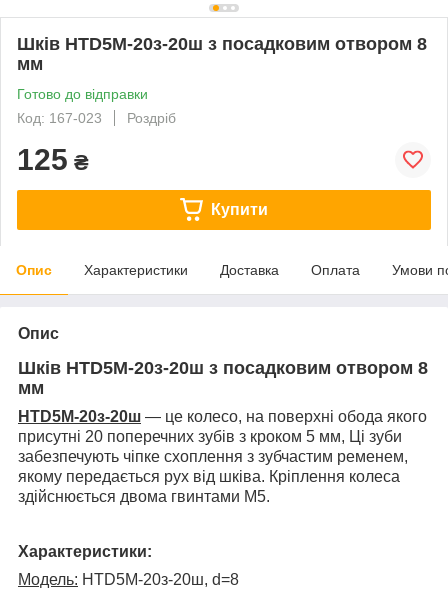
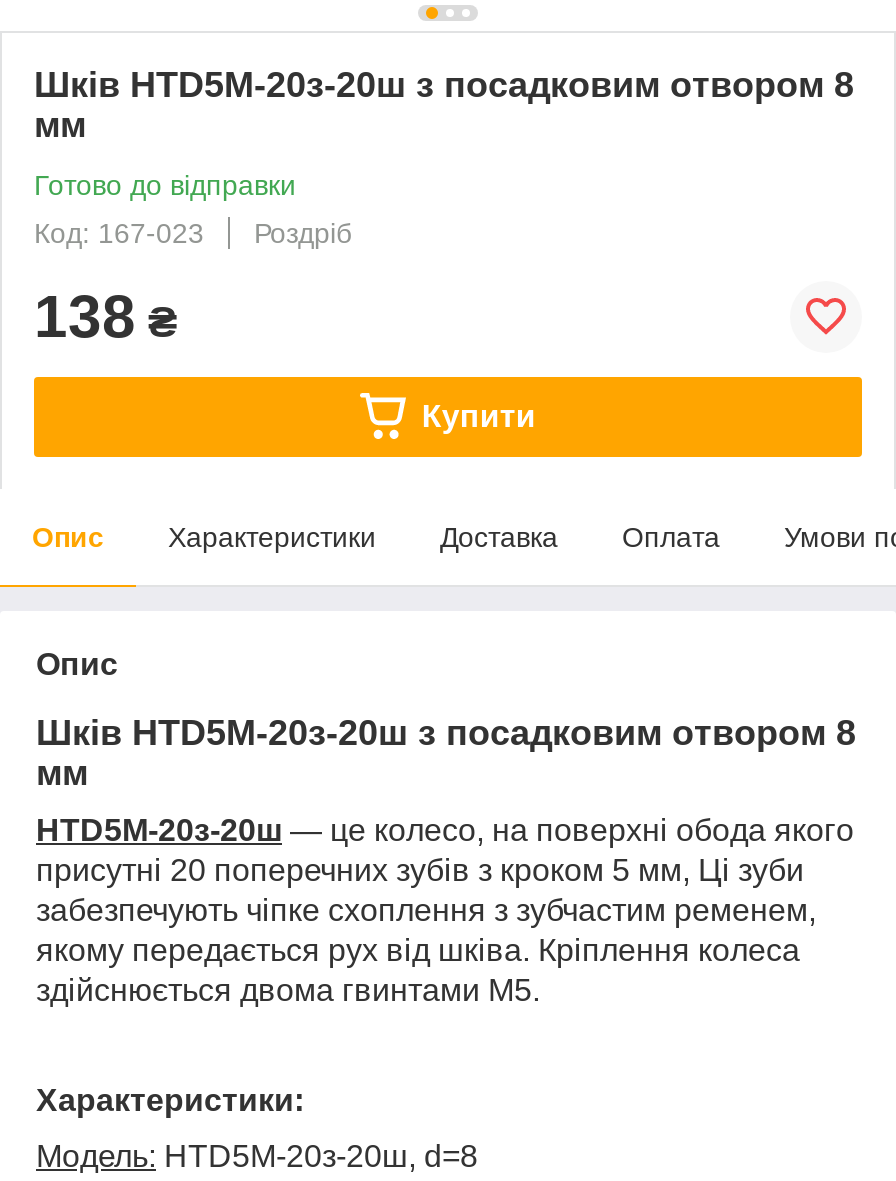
[17,143,89,176] 125 ₴ -> [34,283,178,349] 138 ₴

